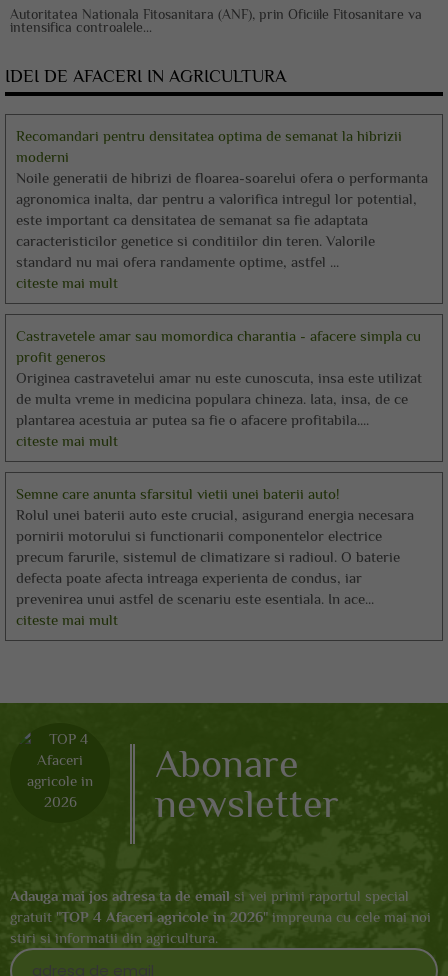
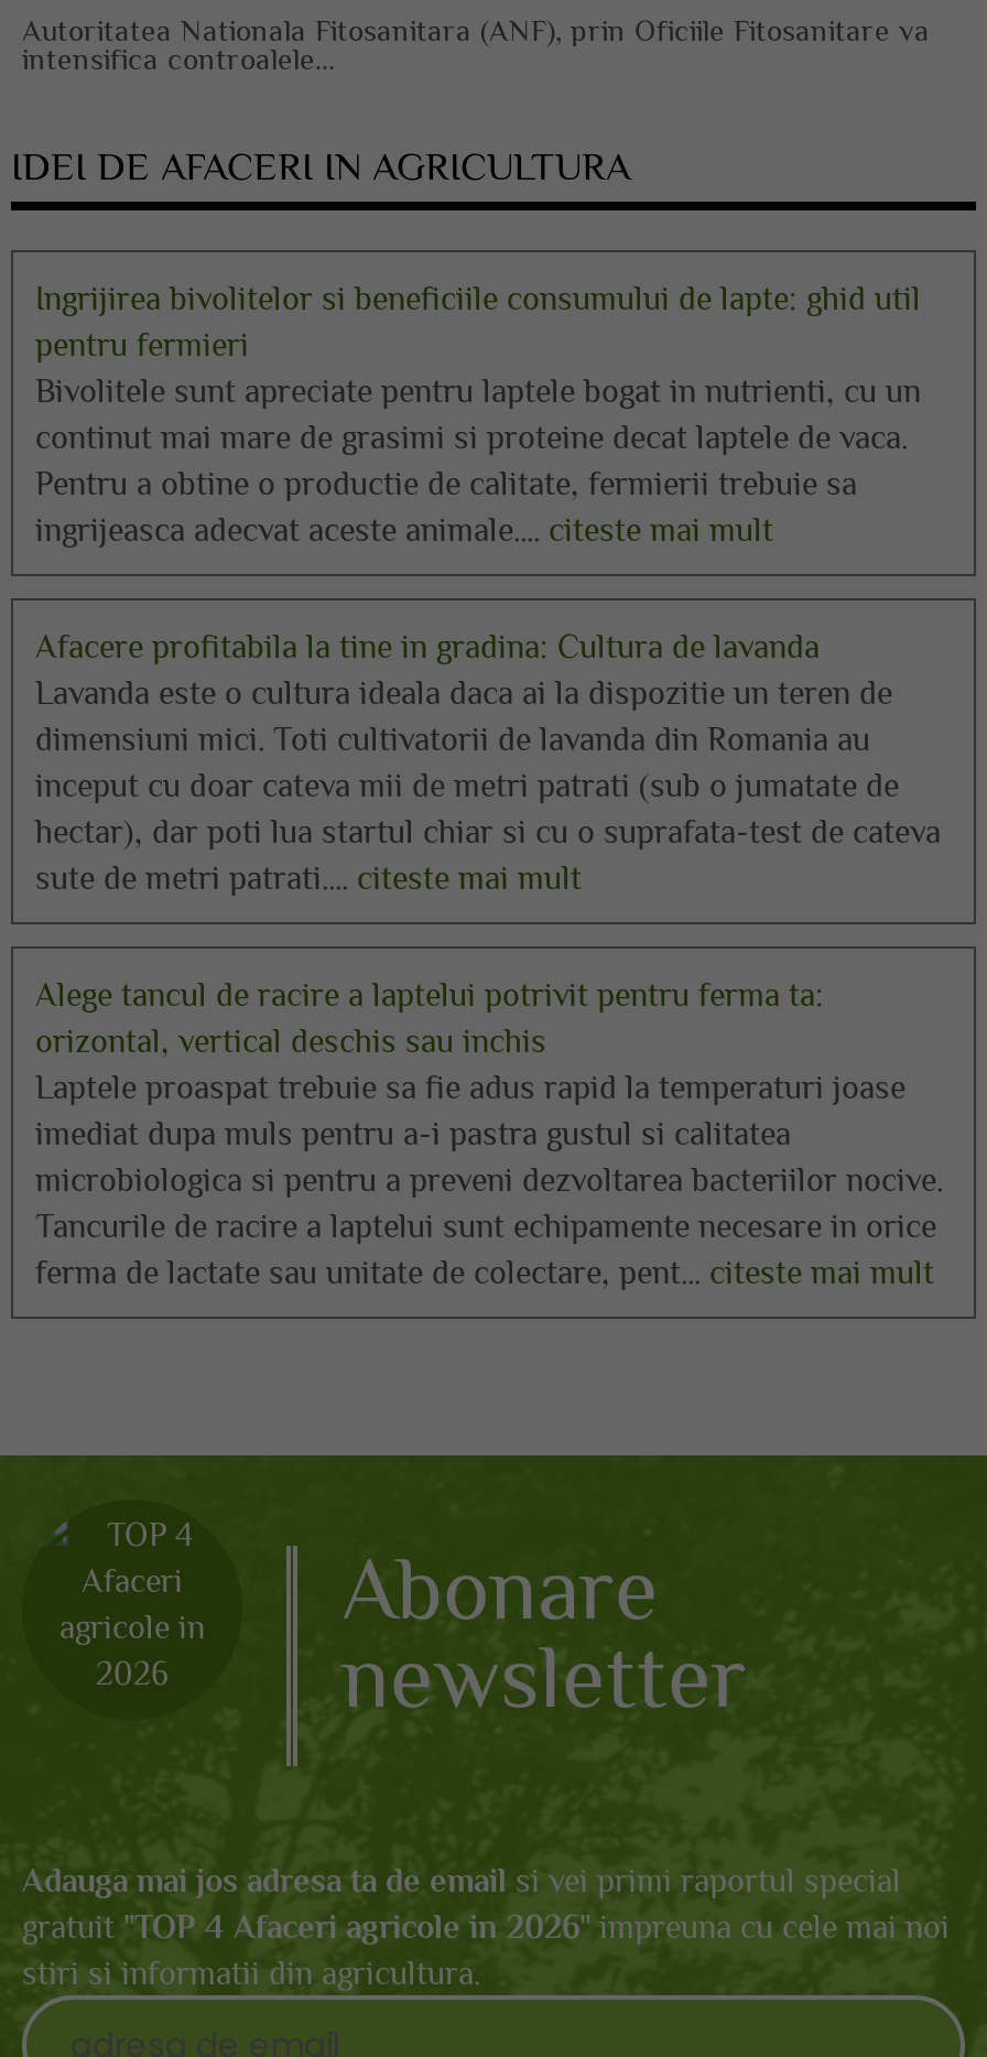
[16,126,428,290] Recomandari pentru densitatea optima de semanat la hibrizii | moderni | Noile generatii de hibrizi de floarea-soarelui ofera o performanta | agronomica inalta, dar pentru a valorifica intregul lor potential, | este important ca densitatea de semanat sa fie adaptata | caracteristicilor genetice si conditiilor din teren. Valorile | standard nu mai ofera randamente optime, astfel ... | citeste mai mult -> [35,278,921,546] Ingrijirea bivolitelor si beneficiile consumului de lapte: ghid util | pentru fermieri | Bivolitele sunt apreciate pentru laptele bogat in nutrienti, cu un | continut mai mare de grasimi si proteine decat laptele de vaca. | Pentru a obtine o productie de calitate, fermierii trebuie sa | ingrijeasca adecvat aceste animale.... citeste mai mult
[16,326,422,448] Castravetele amar sau momordica charantia - afacere simpla cu | profit generos | Originea castravetelui amar nu este cunoscuta, insa este utilizat | de multa vreme in medicina populara chineza. Iata, insa, de ce | plantarea acestuia ar putea sa fie o afacere profitabila.... | citeste mai mult -> [35,626,941,895] Afacere profitabila la tine in gradina: Cultura de lavanda | Lavanda este o cultura ideala daca ai la dispozitie un teren de | dimensiuni mici. Toti cultivatorii de lavanda din Romania au | inceput cu doar cateva mii de metri patrati (sub o jumatate de | hectar), dar poti lua startul chiar si cu o suprafata-test de cateva | sute de metri patrati.... citeste mai mult
[16,484,414,627] Semne care anunta sfarsitul vietii unei baterii auto! | Rolul unei baterii auto este crucial, asigurand energia necesara | pornirii motorului si functionarii componentelor electrice | precum farurile, sistemul de climatizare si radioul. O baterie | defecta poate afecta intreaga experienta de condus, iar | prevenirea unui astfel de scenariu este esentiala. In ace... | citeste mai mult -> [35,974,943,1289] Alege tancul de racire a laptelui potrivit pentru ferma ta: | orizontal, vertical deschis sau inchis | Laptele proaspat trebuie sa fie adus rapid la temperaturi joase | imediat dupa muls pentru a-i pastra gustul si calitatea | microbiologica si pentru a preveni dezvoltarea bacteriilor nocive. | Tancurile de racire a laptelui sunt echipamente necesare in orice | ferma de lactate sau unitate de colectare, pent... citeste mai mult

